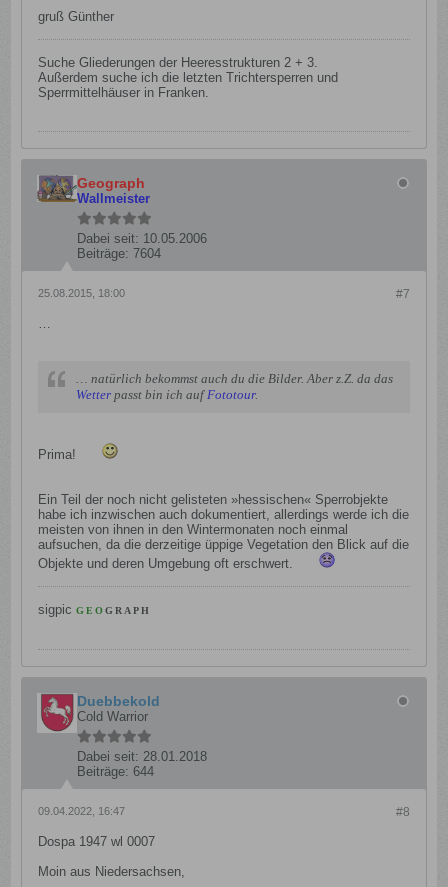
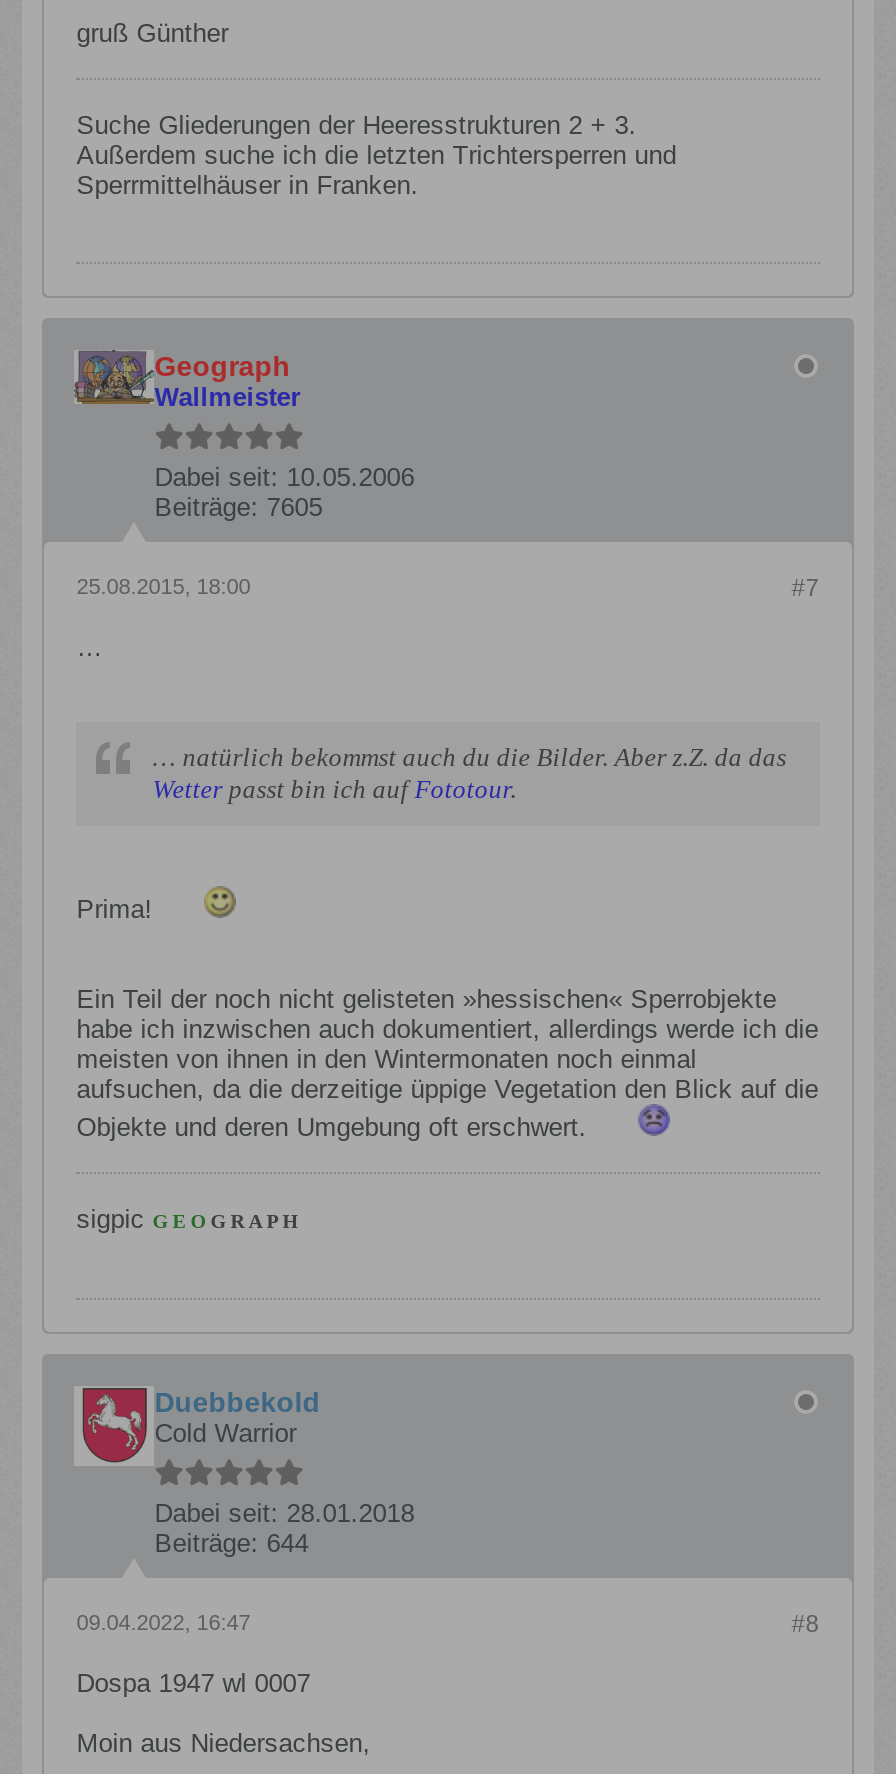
[77,246,161,261] Beiträge: 7604 -> [154,492,322,522] Beiträge: 7605

